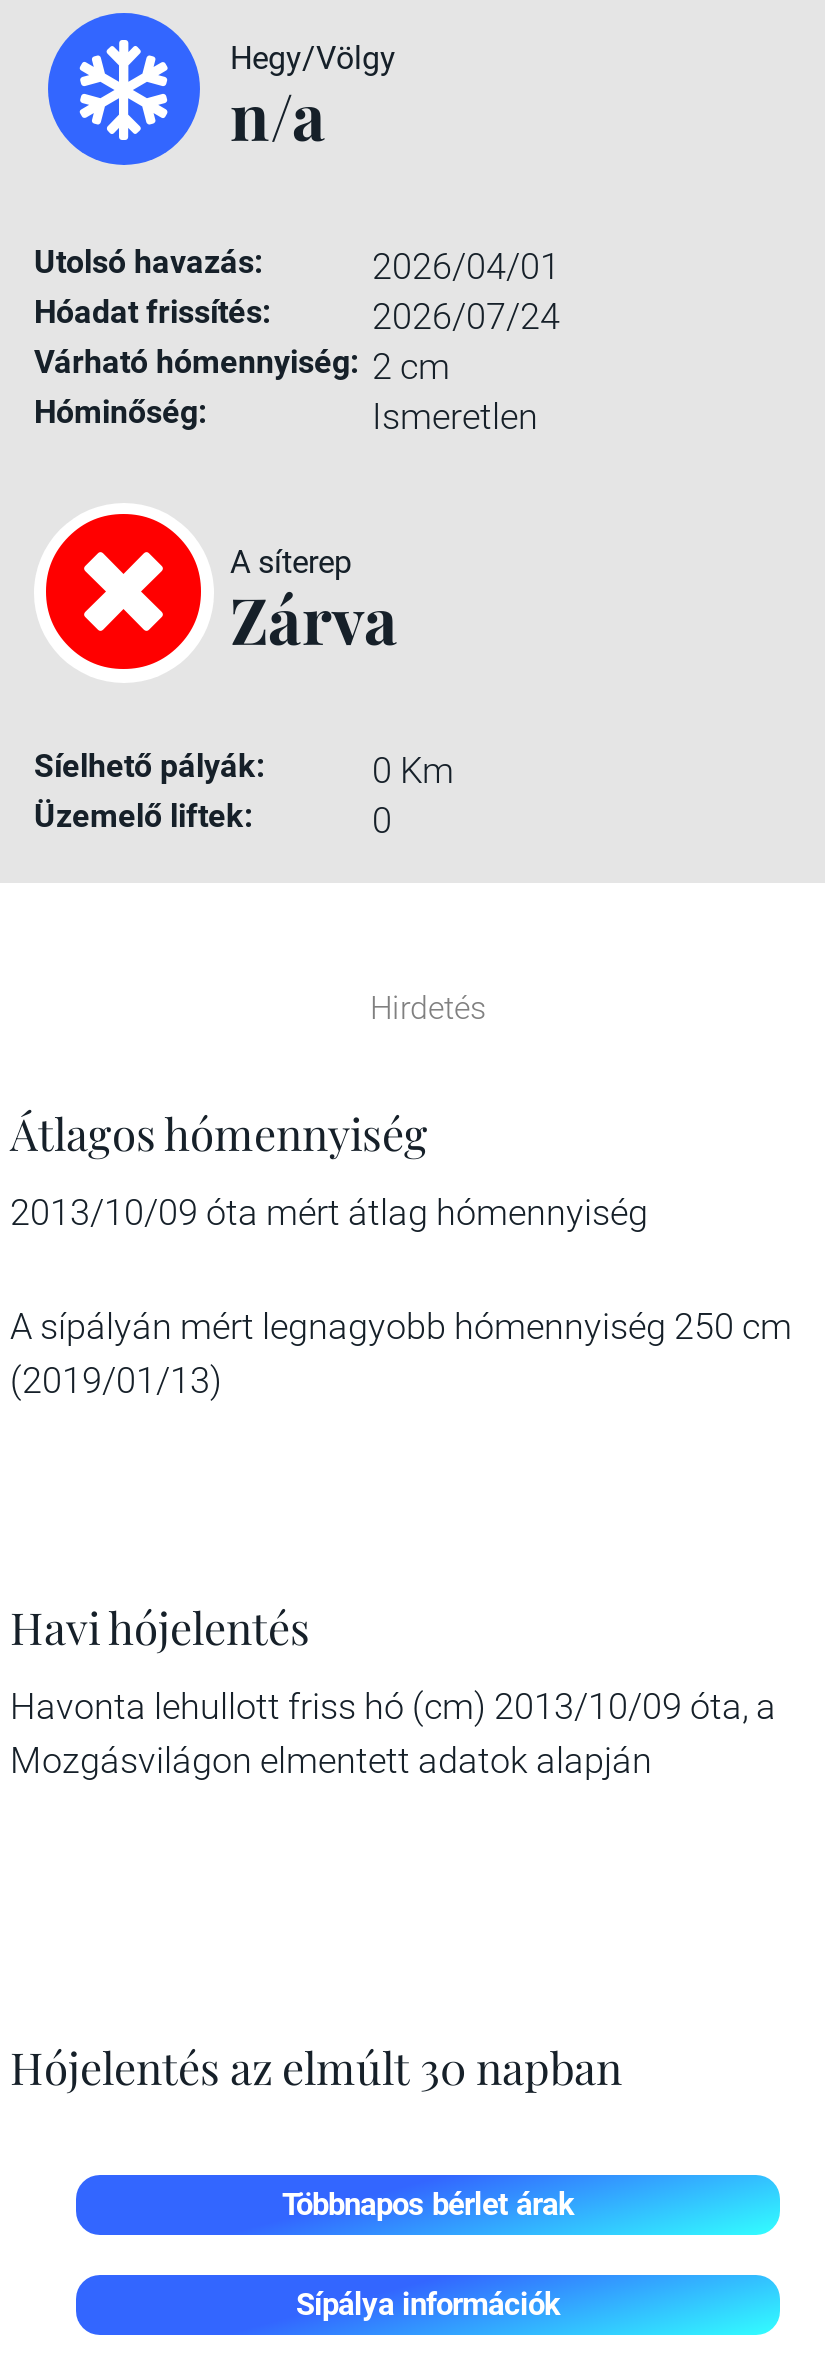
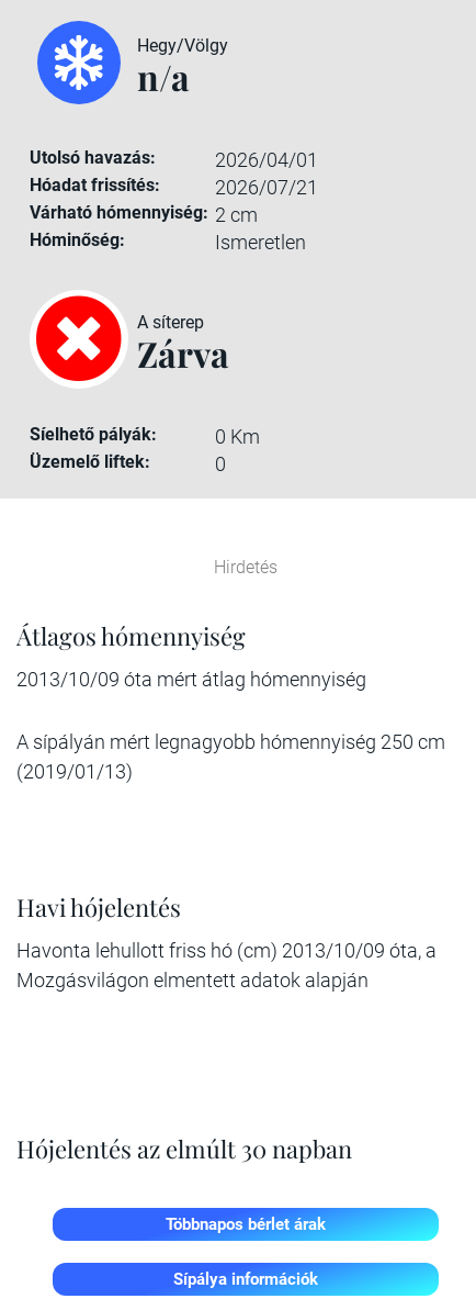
[372,296,560,338] 2026/07/24 -> [215,176,318,199] 2026/07/21

